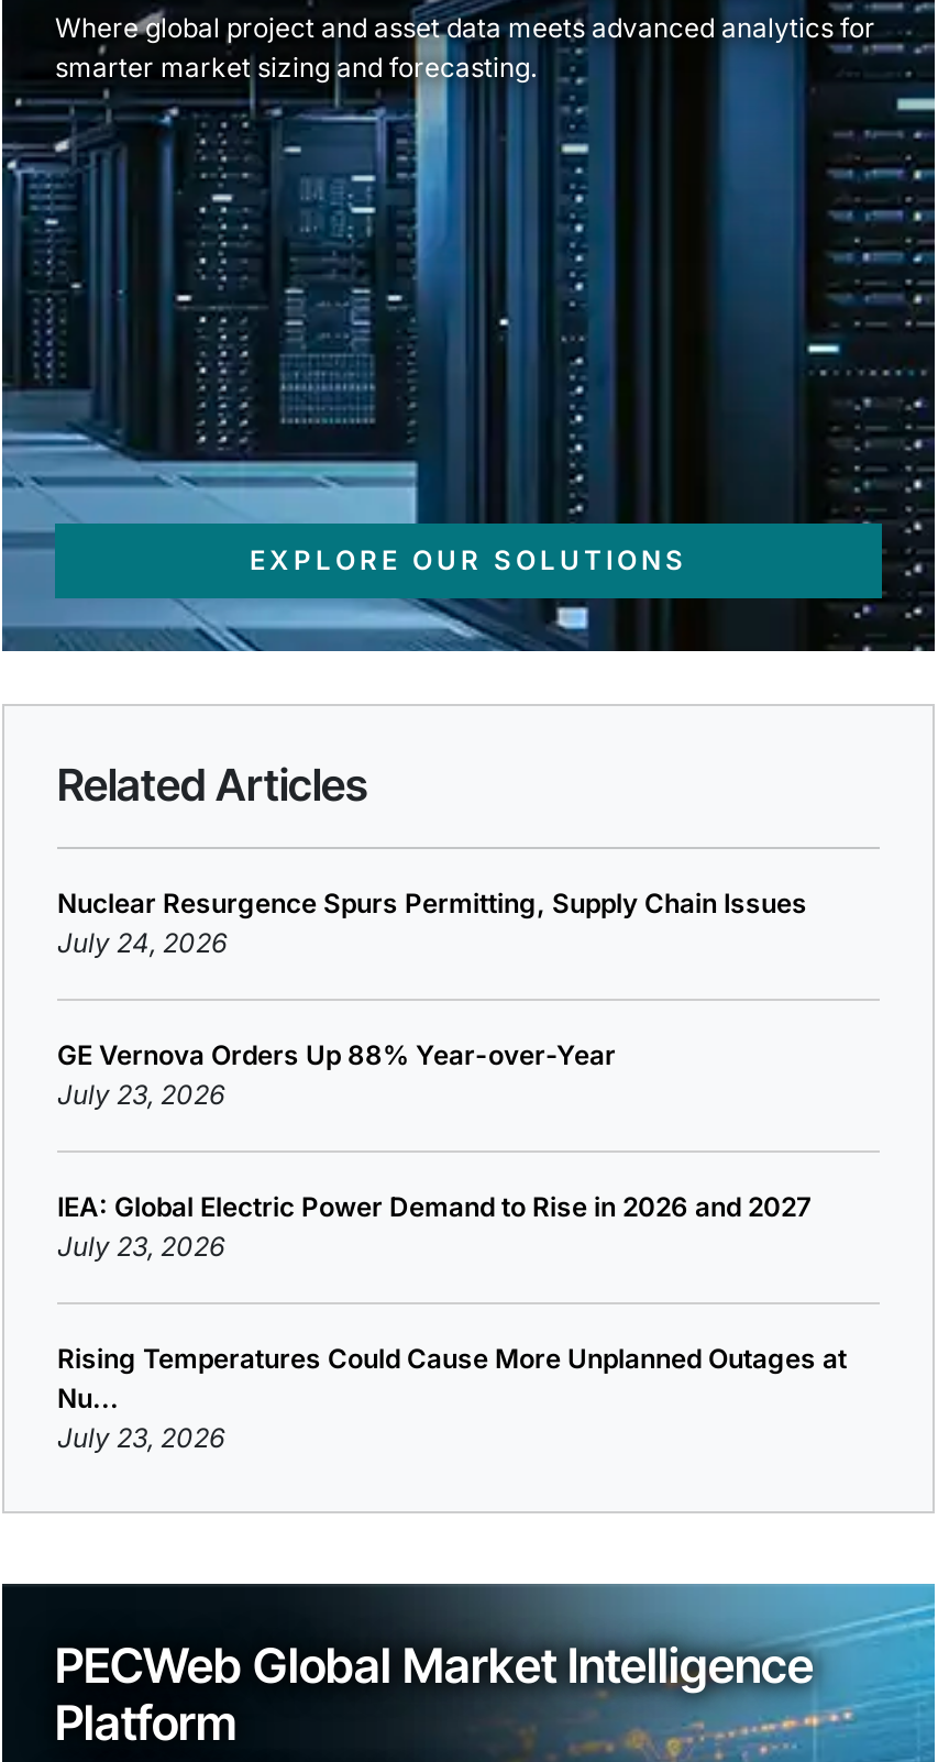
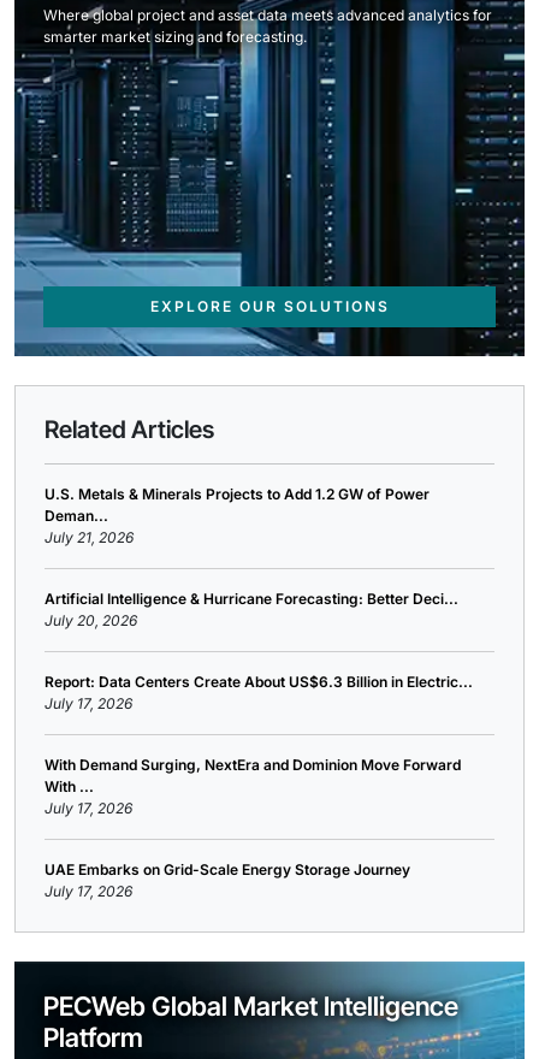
[57,886,847,1454] Nuclear Resurgence Spurs Permitting, Supply Chain Issues | July 24, 2026 | GE Vernova Orders Up 88% Year-over-Year | July 23, 2026 | IEA: Global Electric Power Demand to Rise in 2026 and 2027 | July 23, 2026 | Rising Temperatures Could Cause More Unplanned Outages at | Nu... | July 23, 2026 -> [45,485,473,900] U.S. Metals & Minerals Projects to Add 1.2 GW of Power | Deman... | July 21, 2026 | Artificial Intelligence & Hurricane Forecasting: Better Deci... | July 20, 2026 | Report: Data Centers Create About US$6.3 Billion in Electric... | July 17, 2026 | With Demand Surging, NextEra and Dominion Move Forward | With ... | July 17, 2026 | UAE Embarks on Grid-Scale Energy Storage Journey | July 17, 2026

